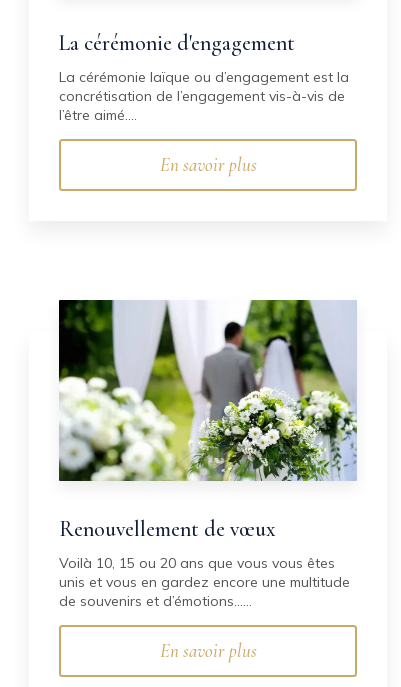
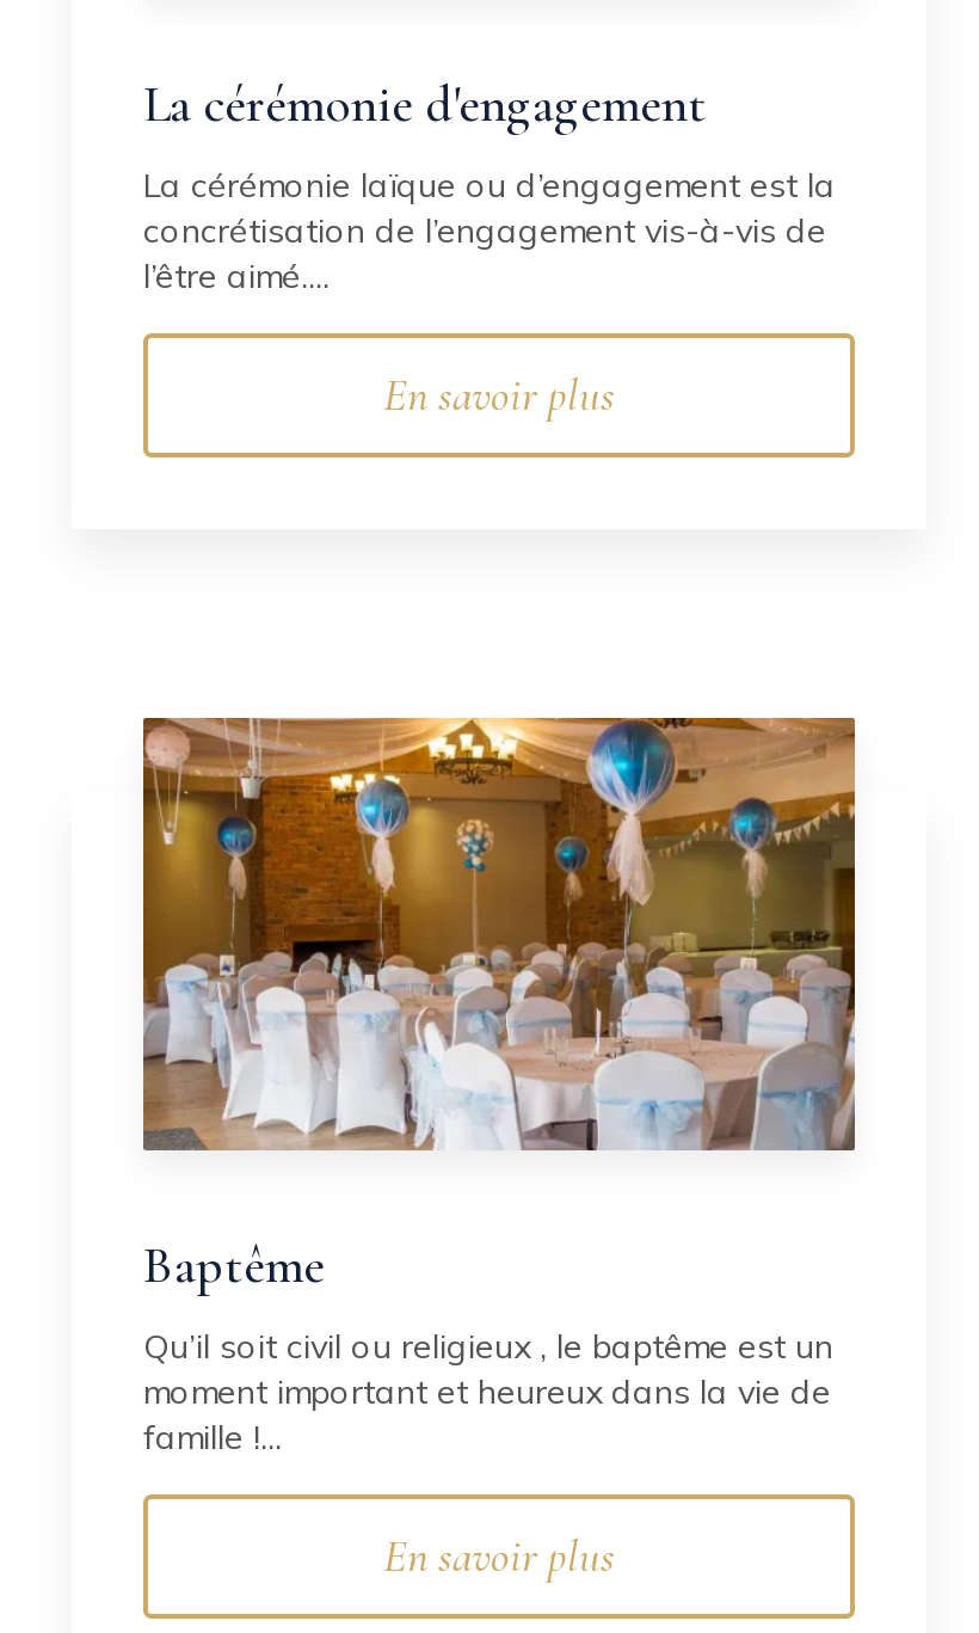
[58,299,357,542] [image] | Renouvellement de vœux -> [141,716,857,1297] [image] | Baptême
[59,554,350,610] Voilà 10, 15 ou 20 ans que vous vous êtes | unis et vous en gardez encore une multitude | de souvenirs et d’émotions...... -> [143,1326,833,1460] Qu’il soit civil ou religieux , le baptême est un | moment important et heureux dans la vie de | famille !...

